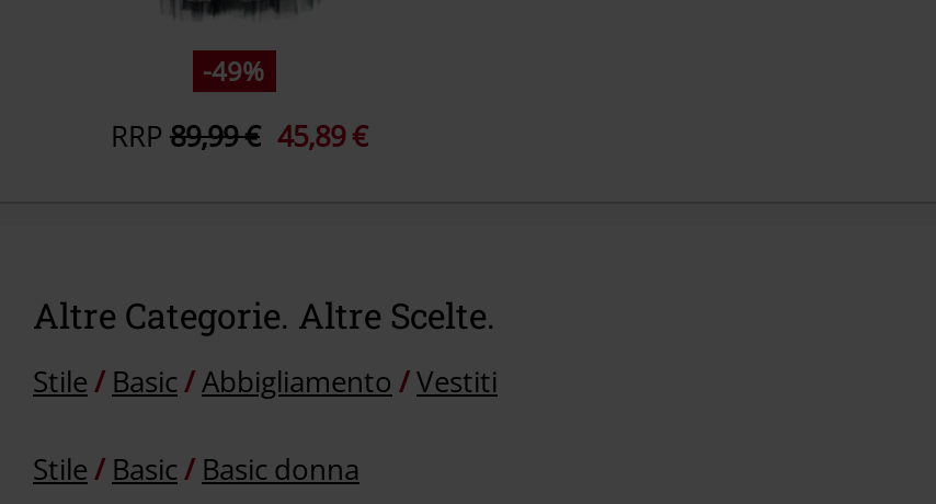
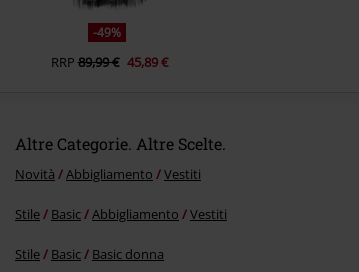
none -> [15,165,201,183] Novità | Abbigliamento | Vestiti

